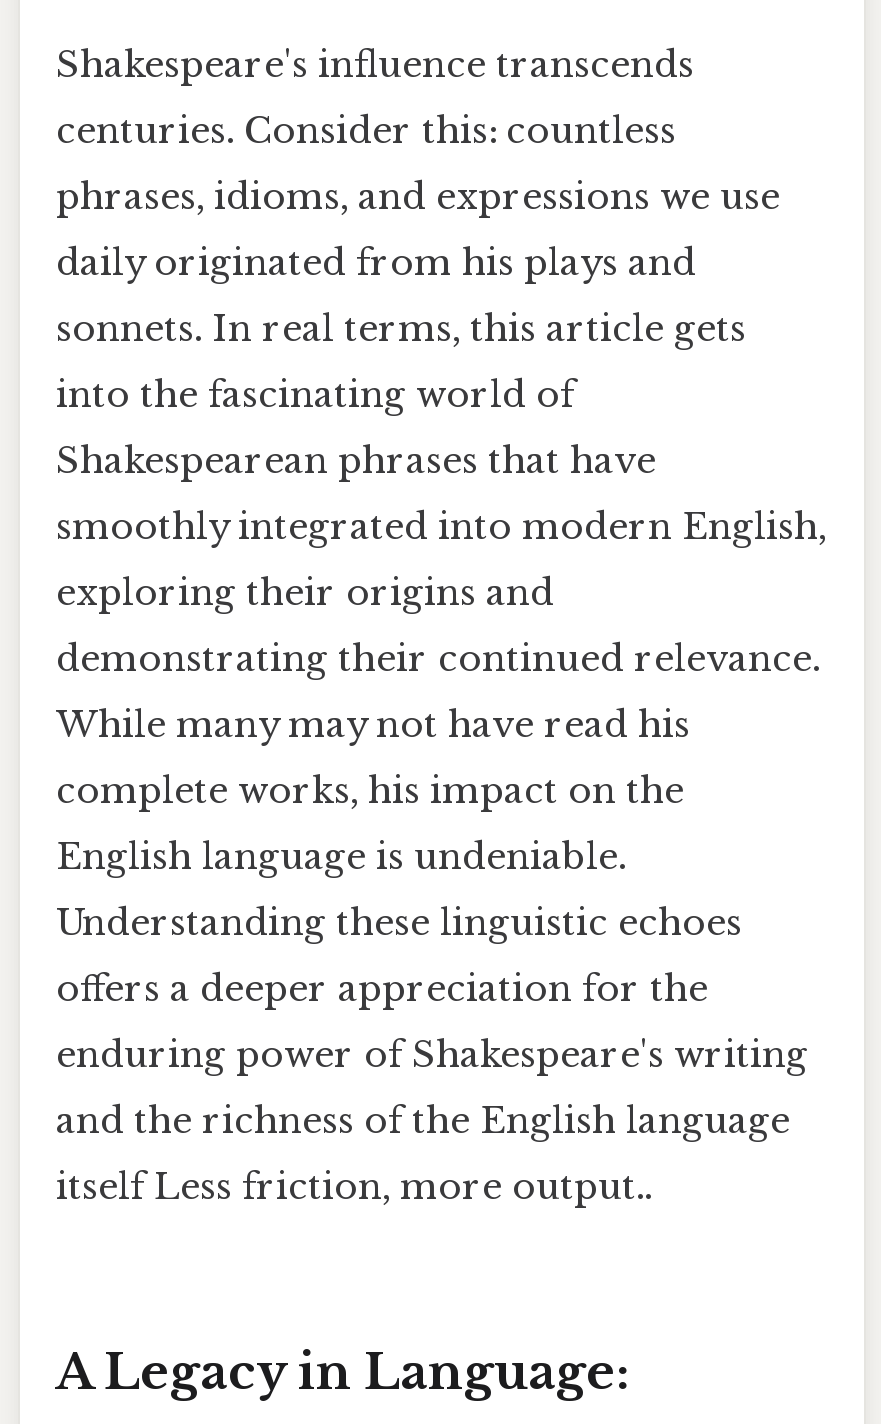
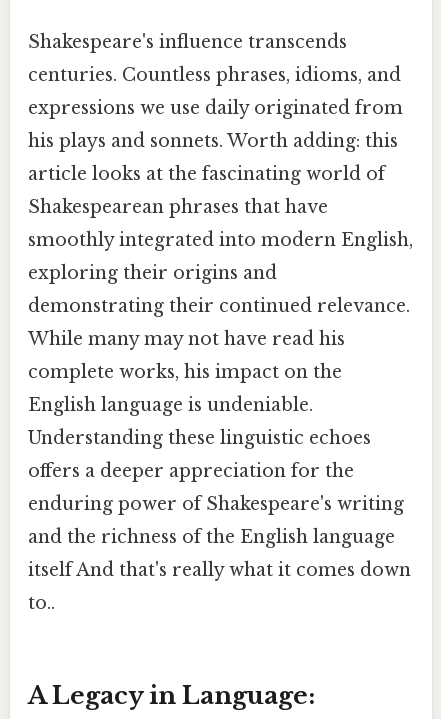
[56,109,780,417] centuries. Consider this: countless | phrases, idioms, and expressions we use | daily originated from his plays and | sonnets. In real terms, this article gets | into the fascinating world of -> [28,64,403,185] centuries. Countless phrases, idioms, and | expressions we use daily originated from | his plays and sonnets. Worth adding: this | article looks at the fascinating world of
moved [56,439,826,1143] -> [28,196,413,548]: Shakespearean phrases that have | smoothly integrated into modern English, | exploring their origins and | ... | enduring power of Shakespeare's writing | and the richness of the English language
[56,1165,652,1209] itself Less friction, more output.. -> [28,559,411,614] itself And that's really what it comes down | to..

